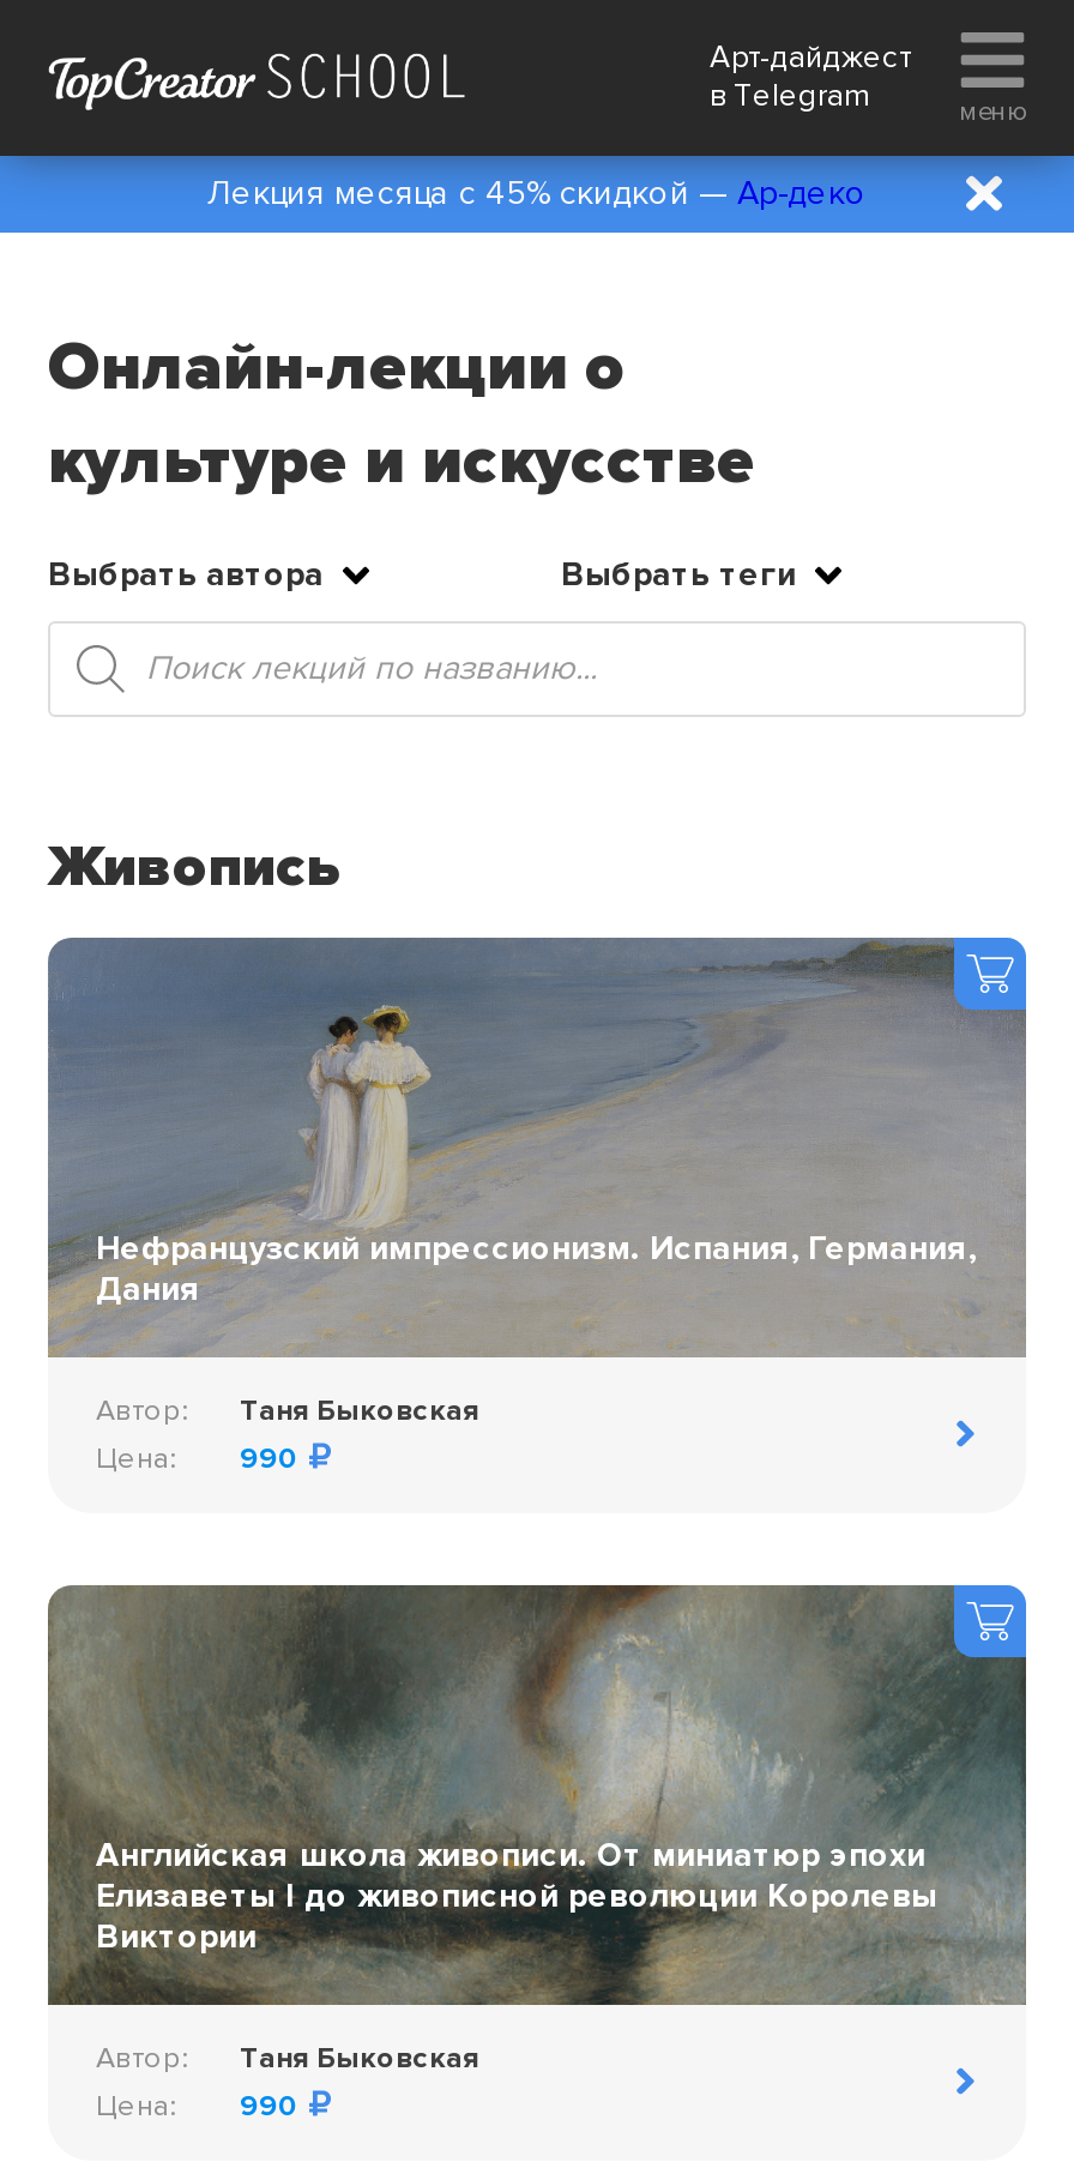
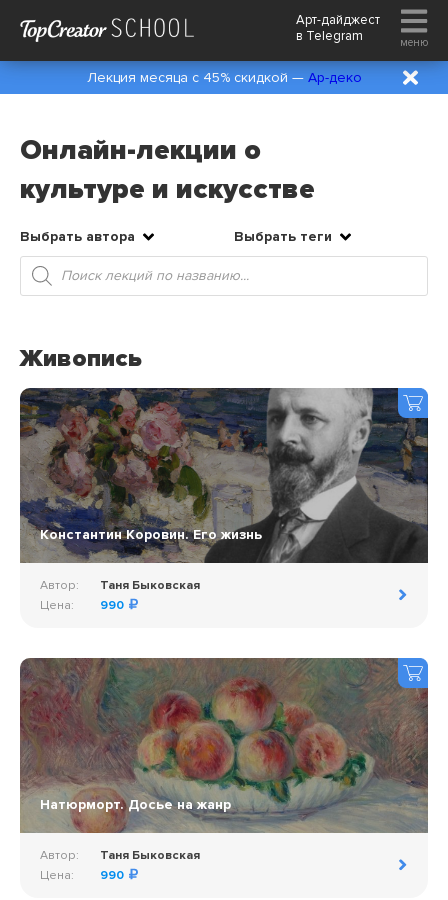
[46,935,1028,1357] [image] | Нефранцузский импрессионизм. Испания, Германия, | Дания -> [19,388,429,563] [image] | Константин Коровин. Его жизнь
[48,1585,1026,2007] [image] | Английская школа живописи. От миниатюр эпохи | Елизаветы I до живописной революции Королевы | Виктории -> [20,658,428,834] [image] | Натюрморт. Досье на жанр

